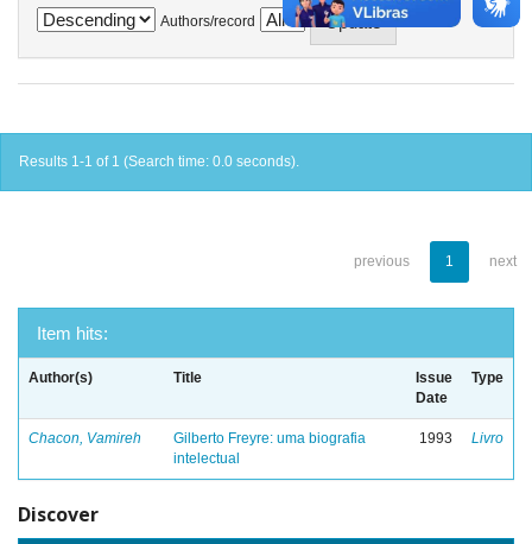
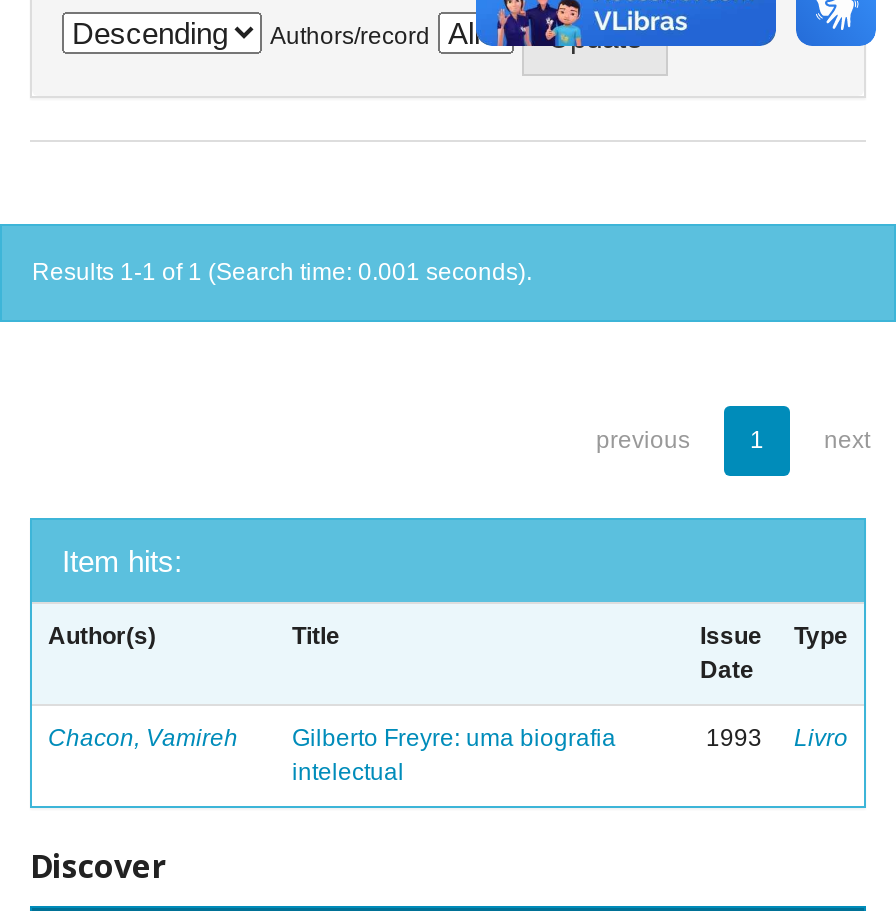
[19,153,299,170] Results 1-1 of 1 (Search time: 0.0 seconds). -> [32,258,532,286] Results 1-1 of 1 (Search time: 0.001 seconds).

